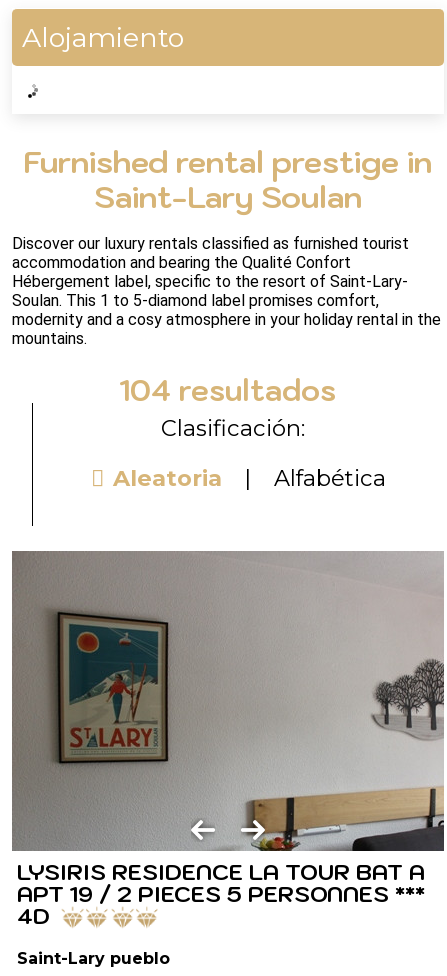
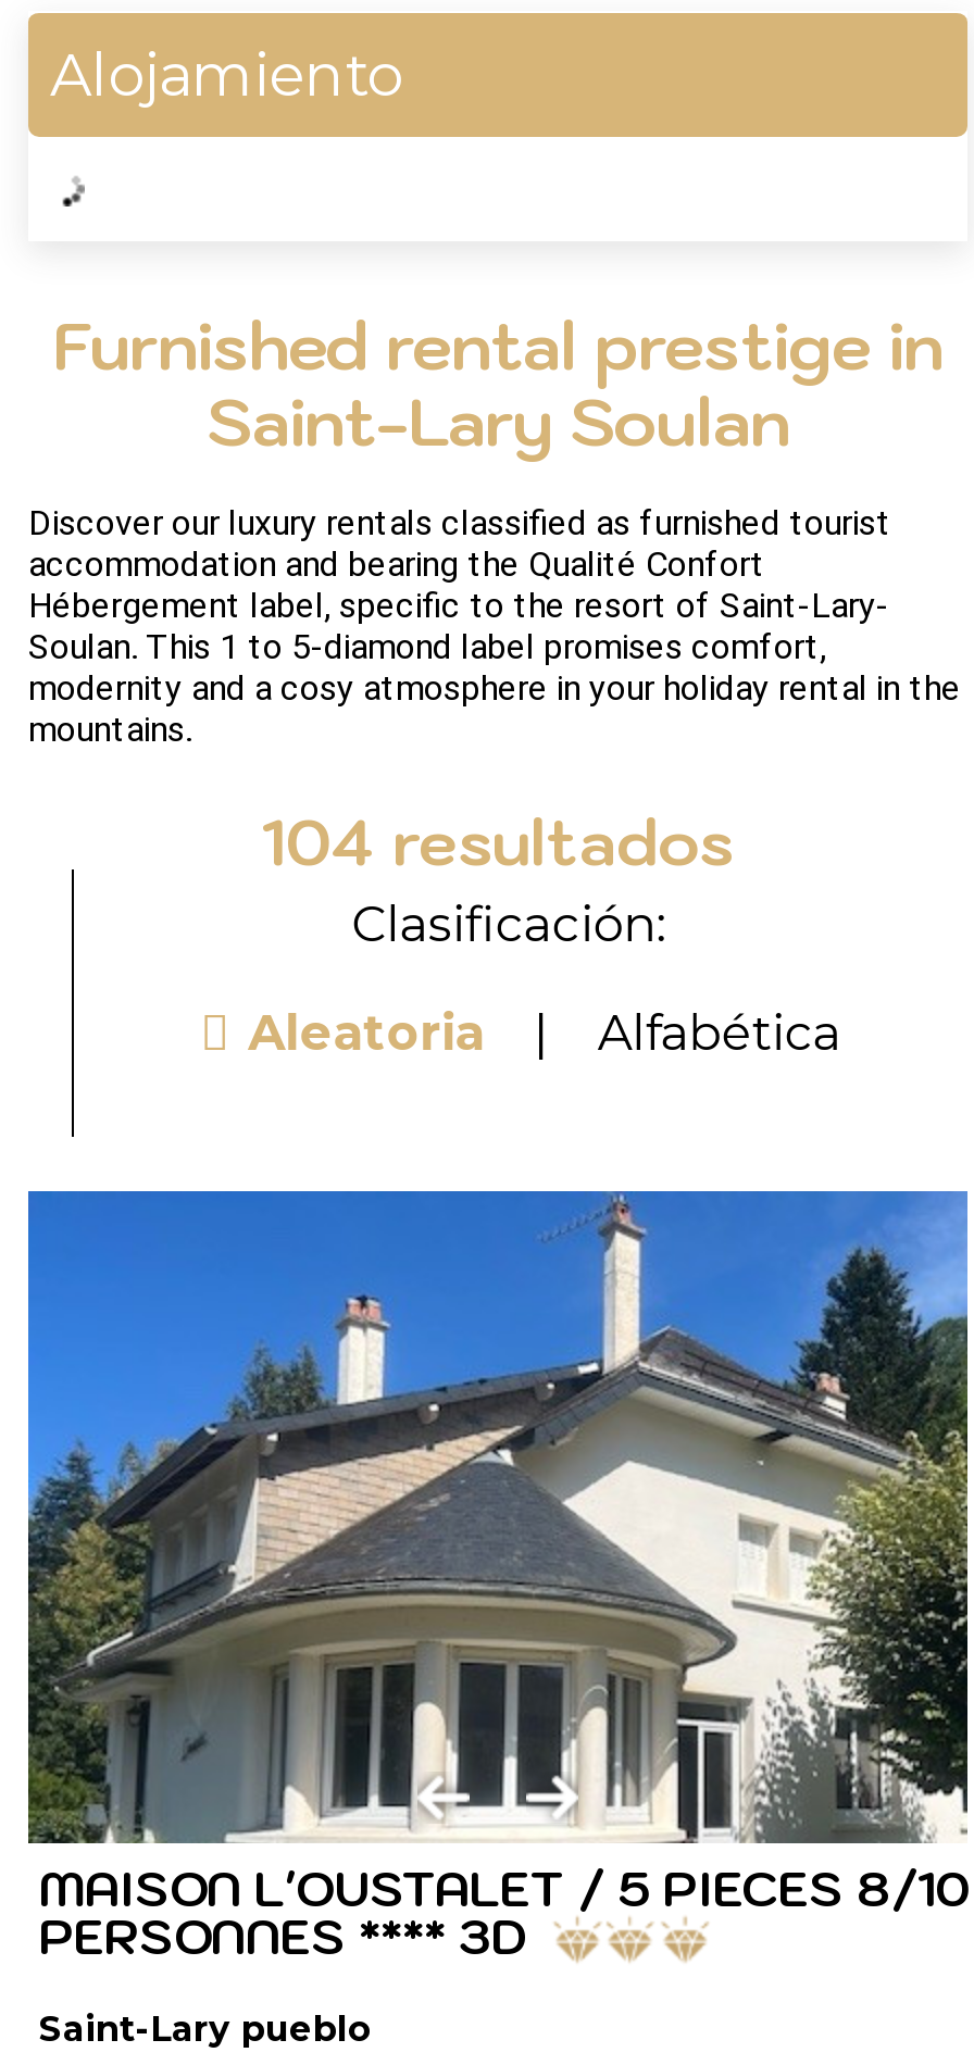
[11,550,444,930] [image] | LYSIRIS RESIDENCE LA TOUR BAT A | APT 19 / 2 PIECES 5 PERSONNES *** | 4D -> [26,1189,970,1968] [image] | MAISON L'OUSTALET / 5 PIECES 8/10 | PERSONNES **** 3D

